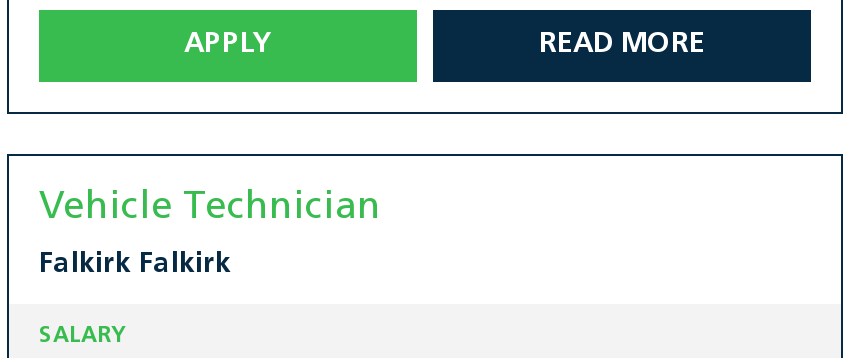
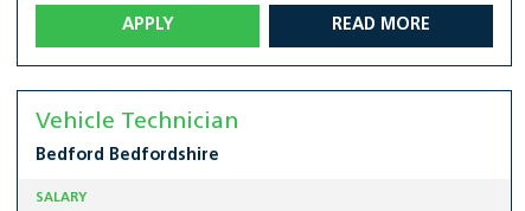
[39,250,231,280] Falkirk Falkirk -> [36,147,219,165] Bedford Bedfordshire

